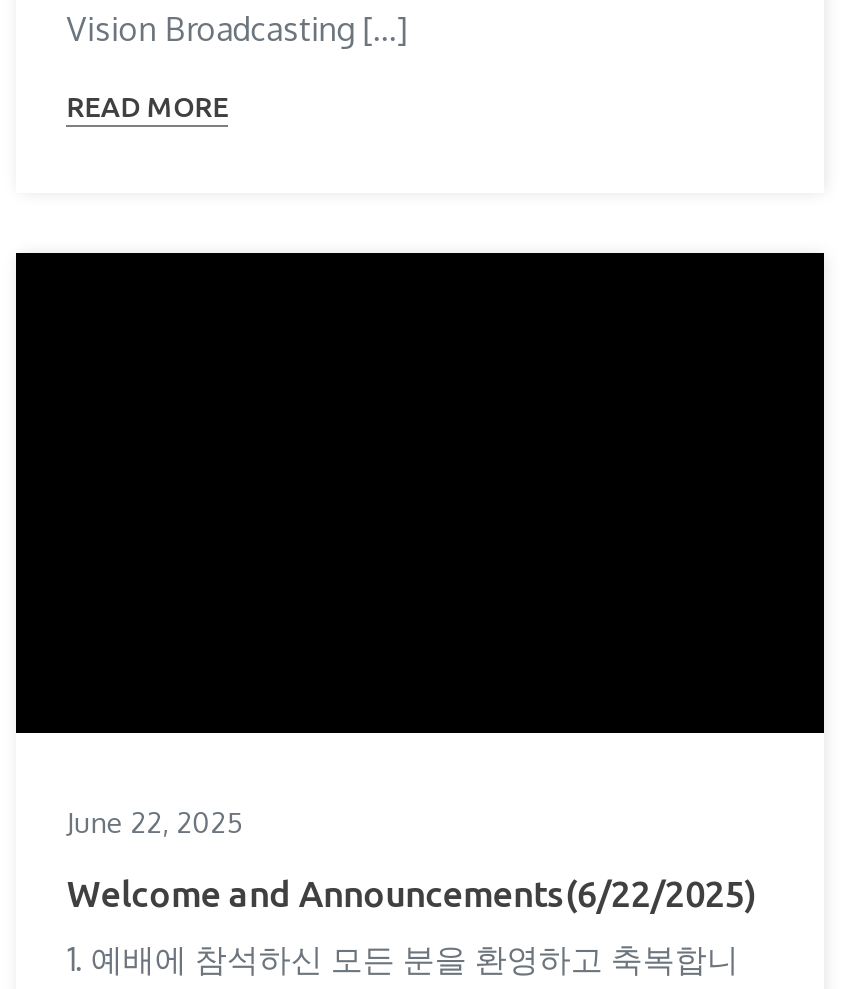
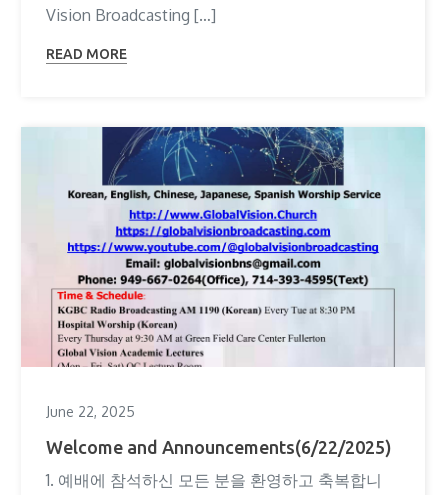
none -> [21,126,425,368] [image]

